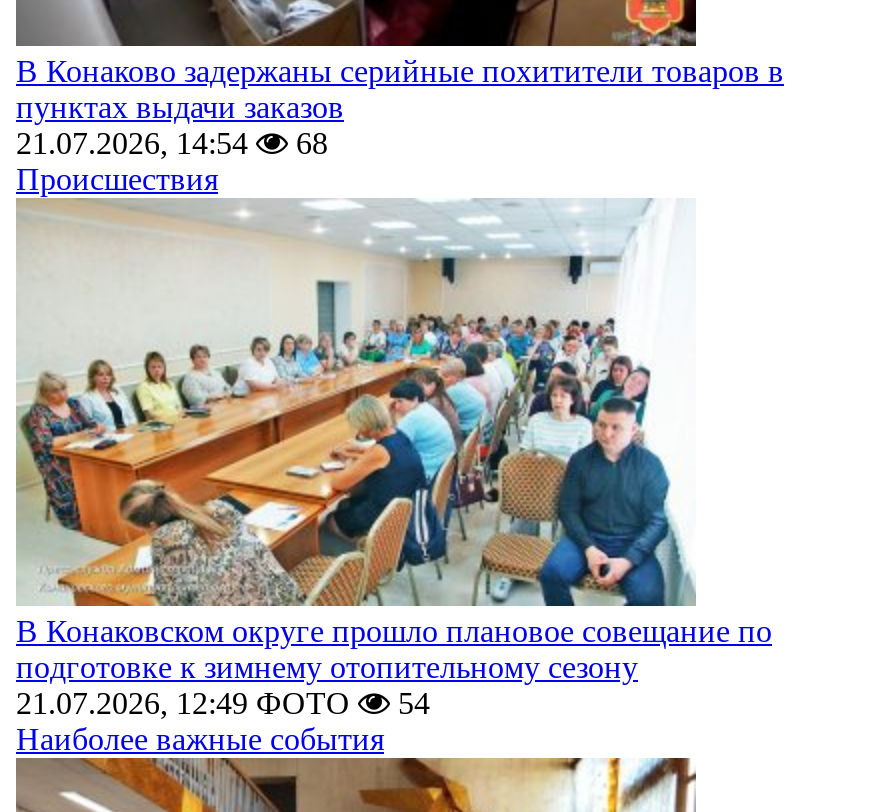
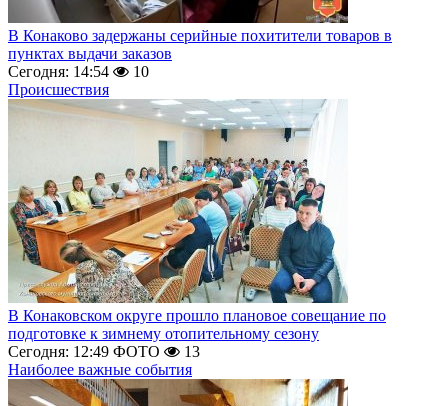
[16,126,328,160] 21.07.2026, 14:54 | 68 -> [8,63,149,80] Сегодня: 14:54 | 10
[16,686,358,720] 21.07.2026, 12:49 ФОТО -> [8,343,164,360] Сегодня: 12:49 ФОТО
[390,686,430,720] 54 -> [180,343,200,360] 13

